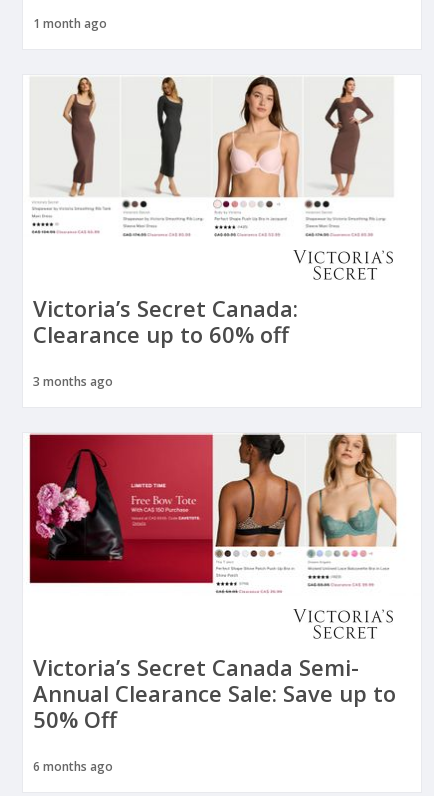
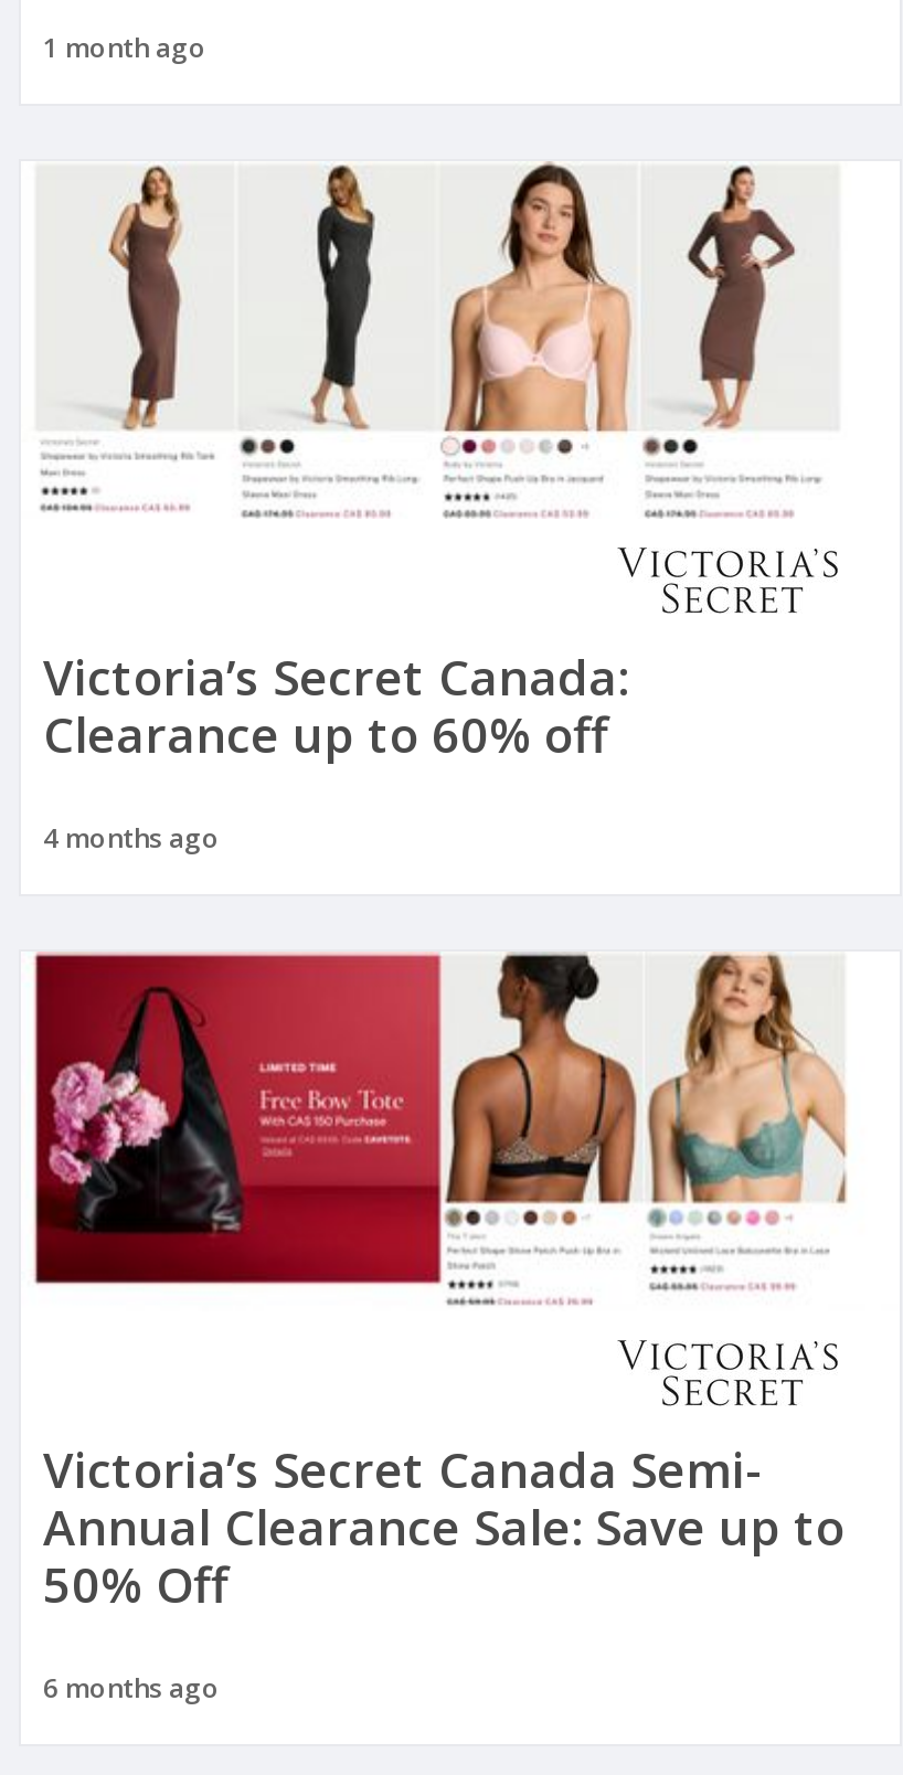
[33,373,113,390] 3 months ago -> [43,820,220,857] 4 months ago

